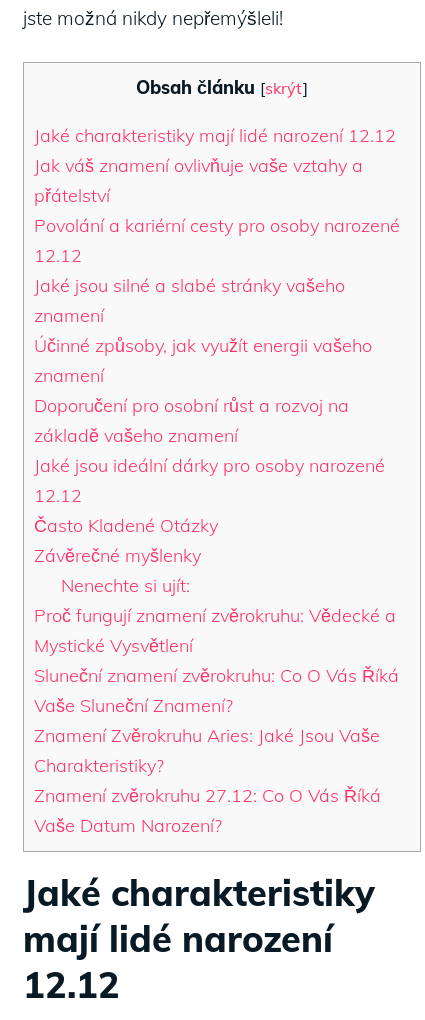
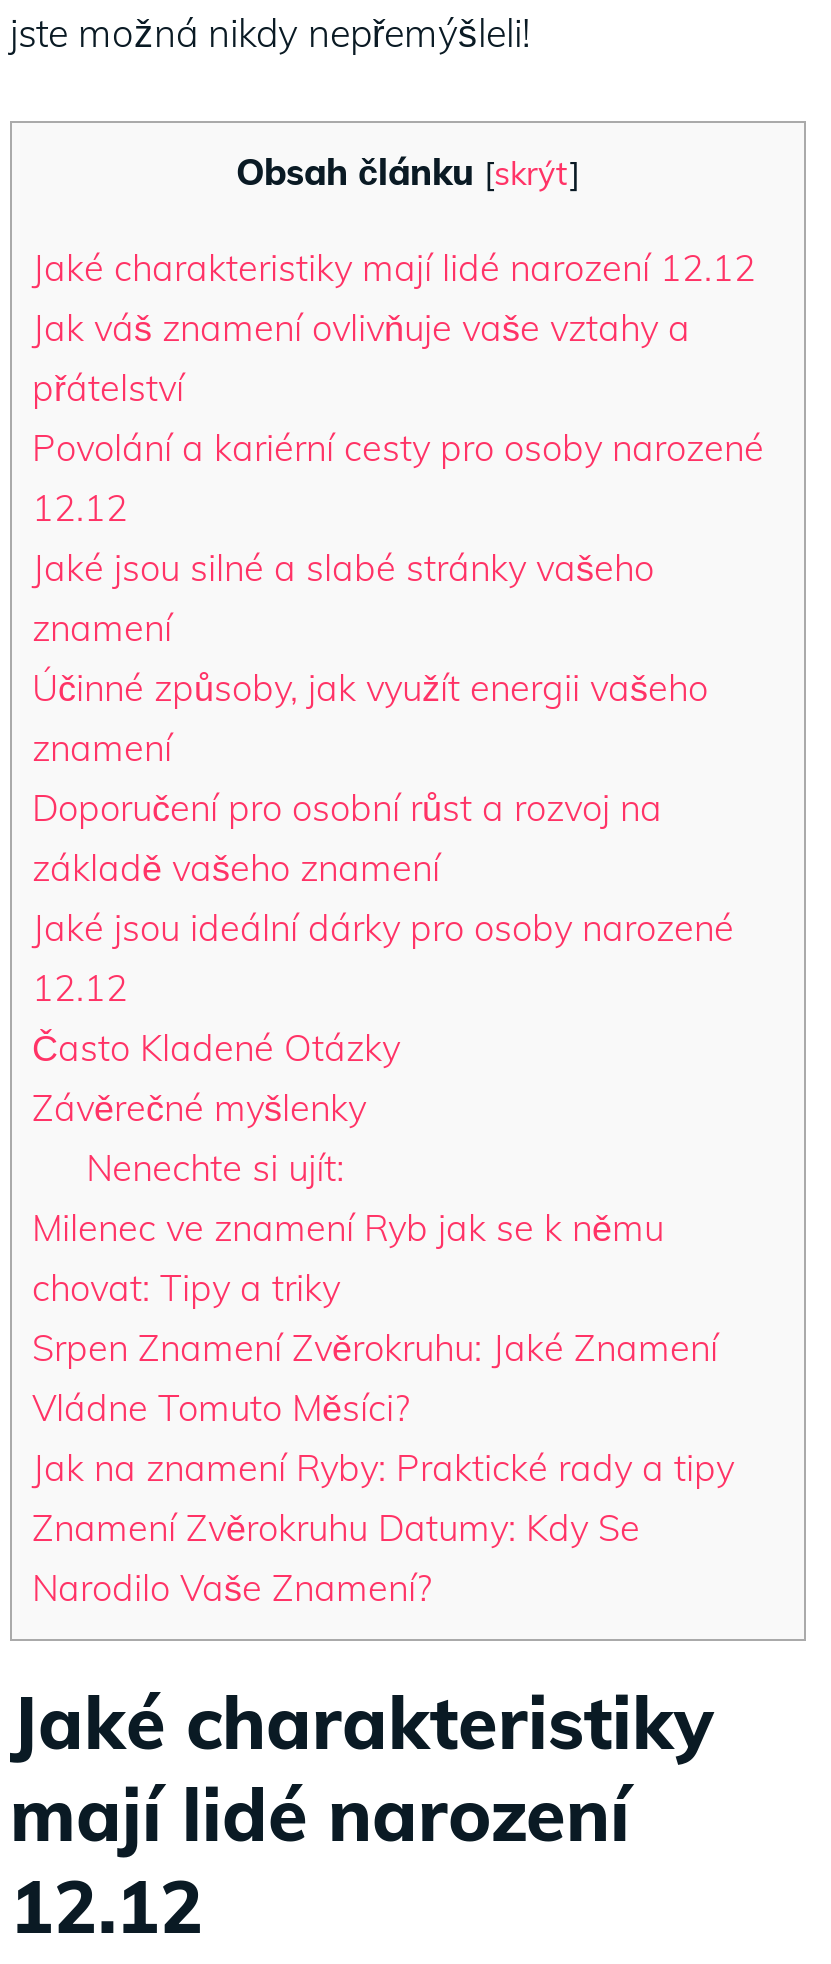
[34,604,399,837] Proč fungují znamení zvěrokruhu: Vědecké a | Mystické Vysvětlení | Sluneční znamení zvěrokruhu: Co O Vás Říká | Vaše Sluneční Znamení? | Znamení Zvěrokruhu Aries: Jaké Jsou Vaše | Charakteristiky? | Znamení zvěrokruhu 27.12: Co O Vás Říká | Vaše Datum Narození? -> [32,1205,734,1611] Milenec ve znamení Ryb jak se k němu | chovat: Tipy a triky | Srpen Znamení Zvěrokruhu: Jaké Znamení | Vládne Tomuto Měsíci? | Jak na znamení Ryby: Praktické rady a tipy | Znamení Zvěrokruhu Datumy: Kdy Se | Narodilo Vaše Znamení?

